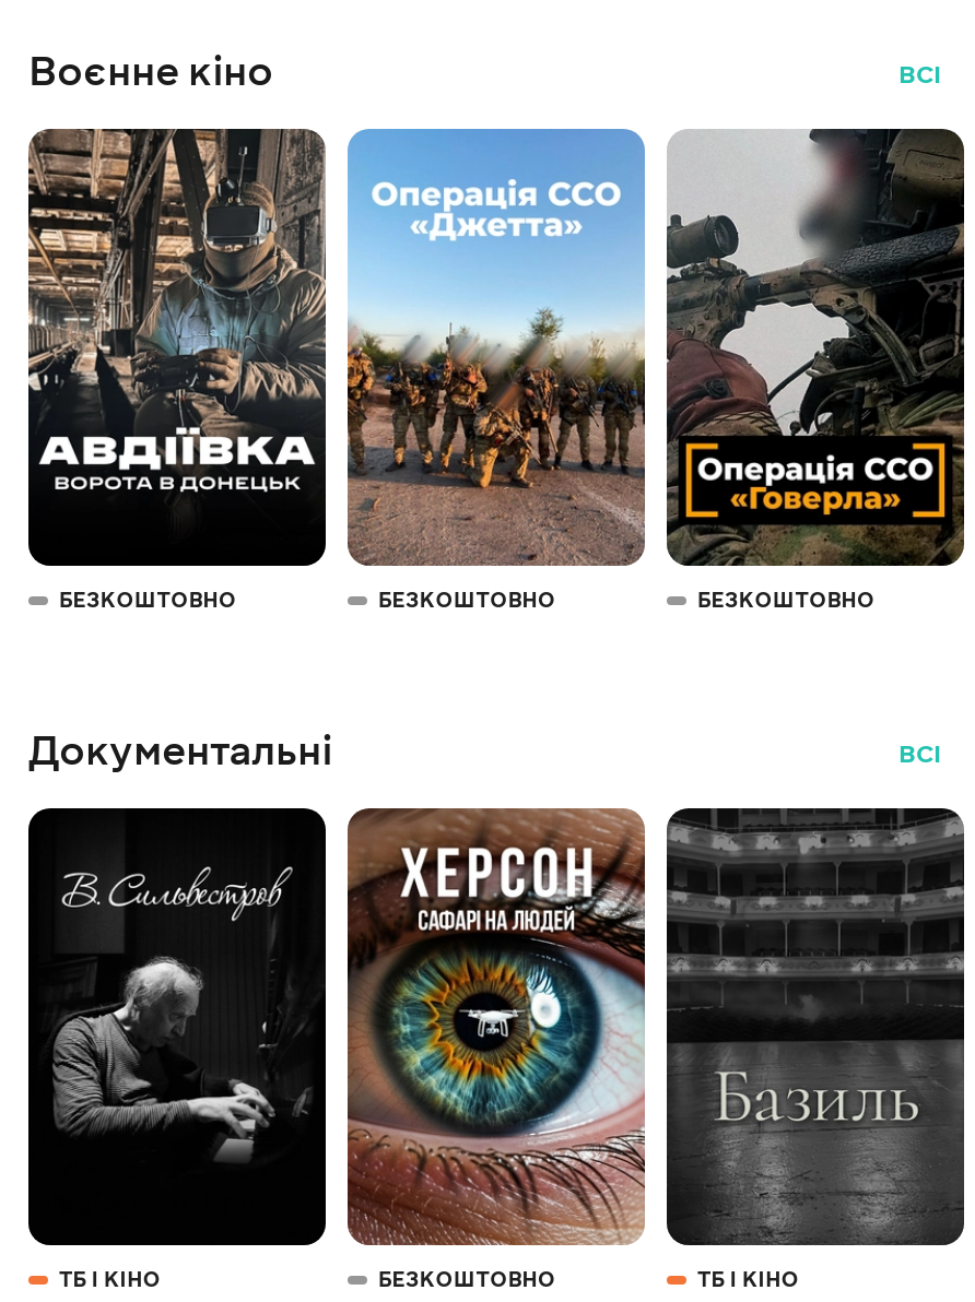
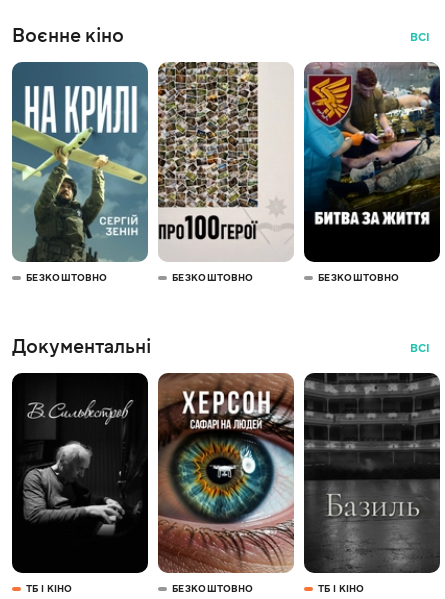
[26,127,328,566] [image] -> [11,62,149,263] [image]
[345,127,647,566] [image] -> [157,61,294,261] [image]
[665,129,966,568] [image] -> [303,62,440,263] [image]

